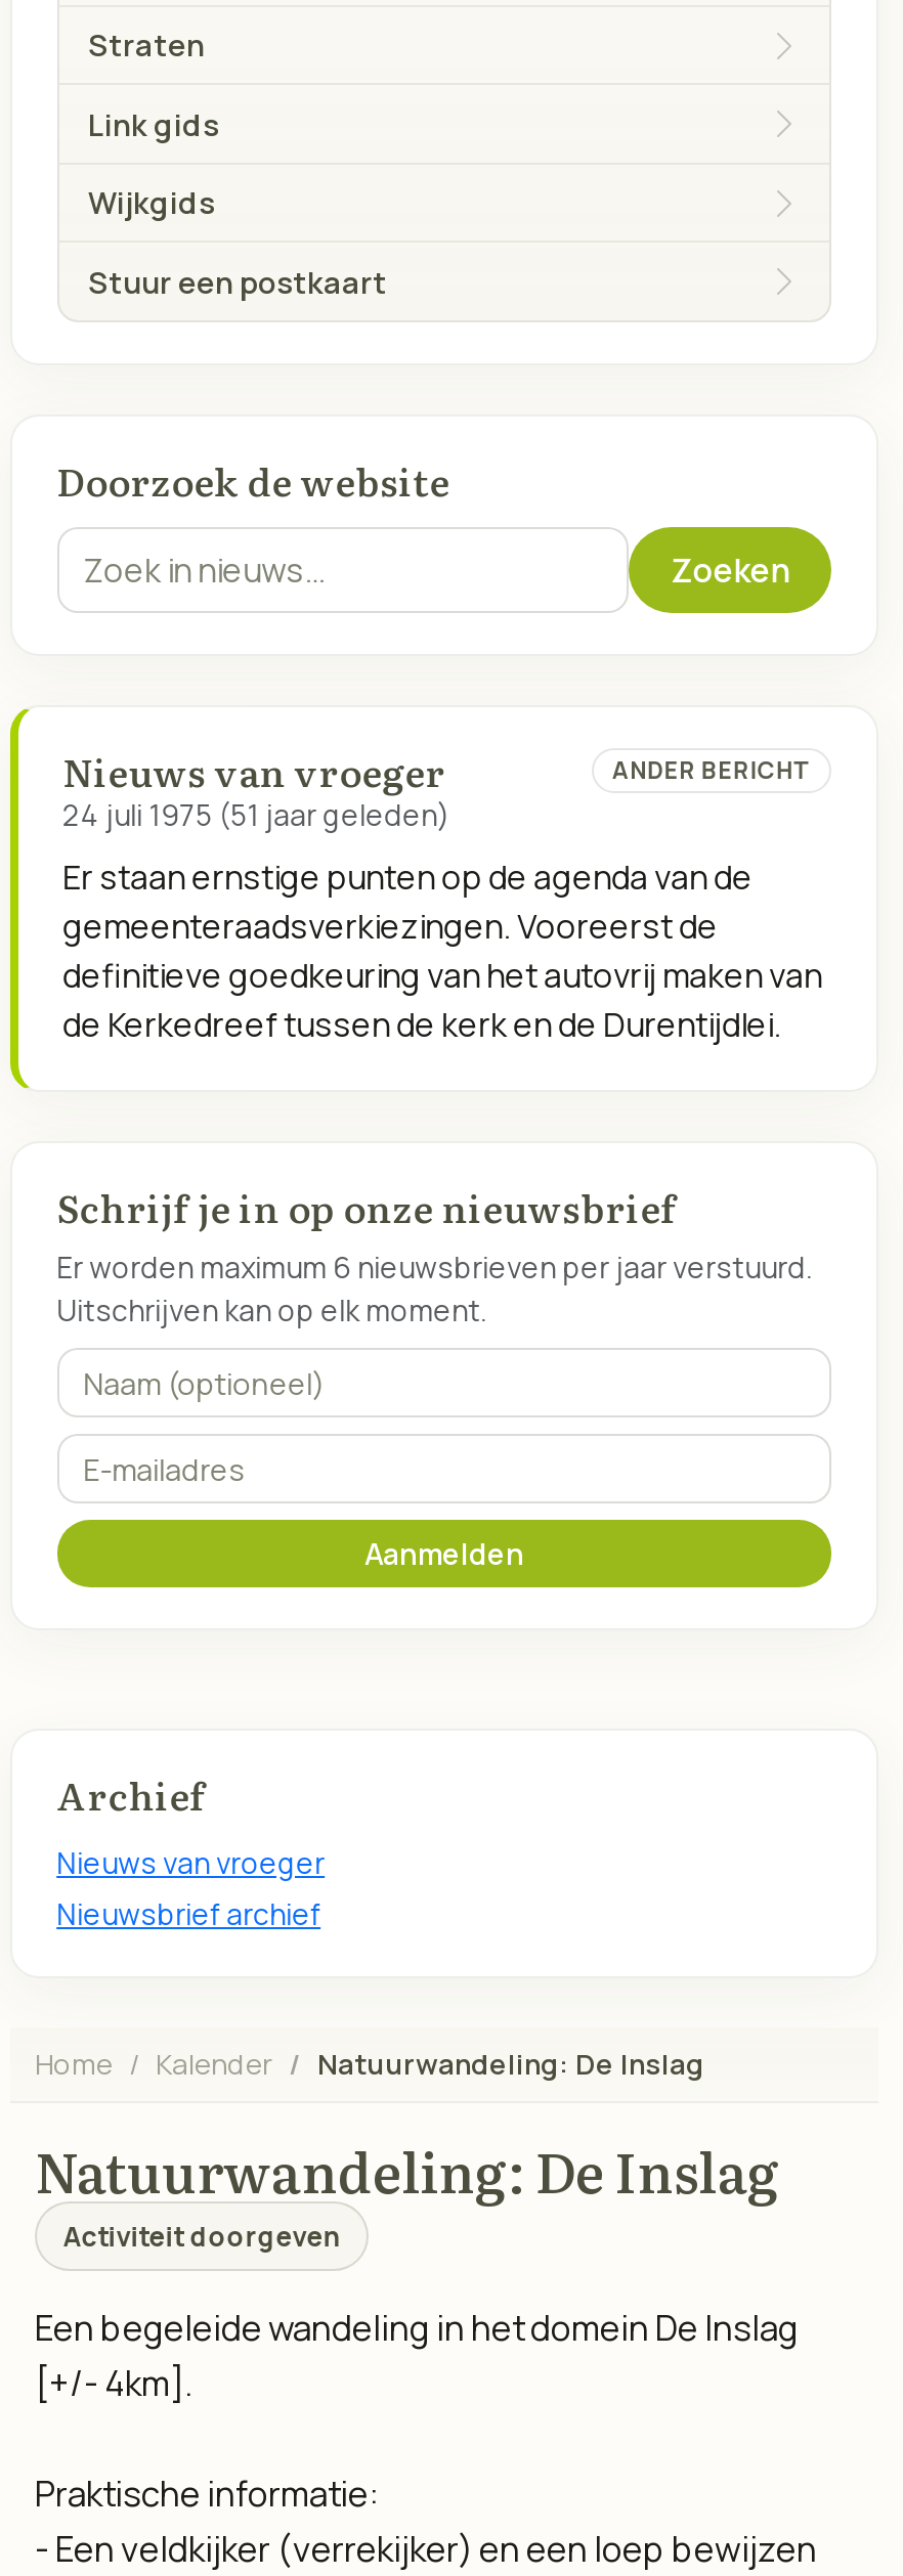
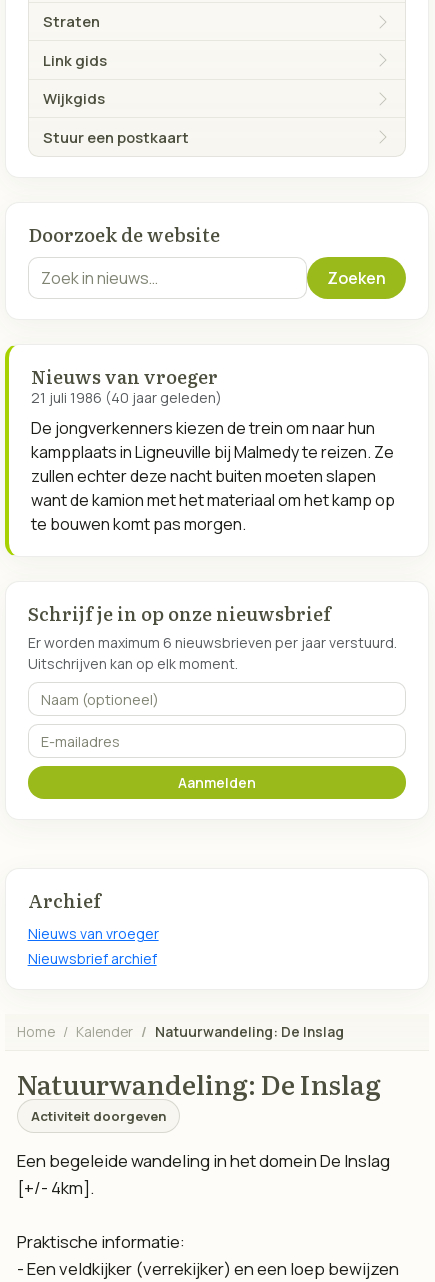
[63,755,812,834] ANDER BERICHT | 24 juli 1975 (51 jaar geleden) -> [31,388,222,407] 21 juli 1986 (40 jaar geleden)
[63,855,822,1047] Er staan ernstige punten op de agenda van de | gemeenteraadsverkiezingen. Vooreerst de | definitieve goedkeuring van het autovrij maken van | de Kerkedreef tussen de kerk en de Durentijdlei. -> [31,417,395,535] De jongverkenners kiezen de trein om naar hun | kampplaats in Ligneuville bij Malmedy te reizen. Ze | zullen echter deze nacht buiten moeten slapen | want de kamion met het materiaal om het kamp op | te bouwen komt pas morgen.

